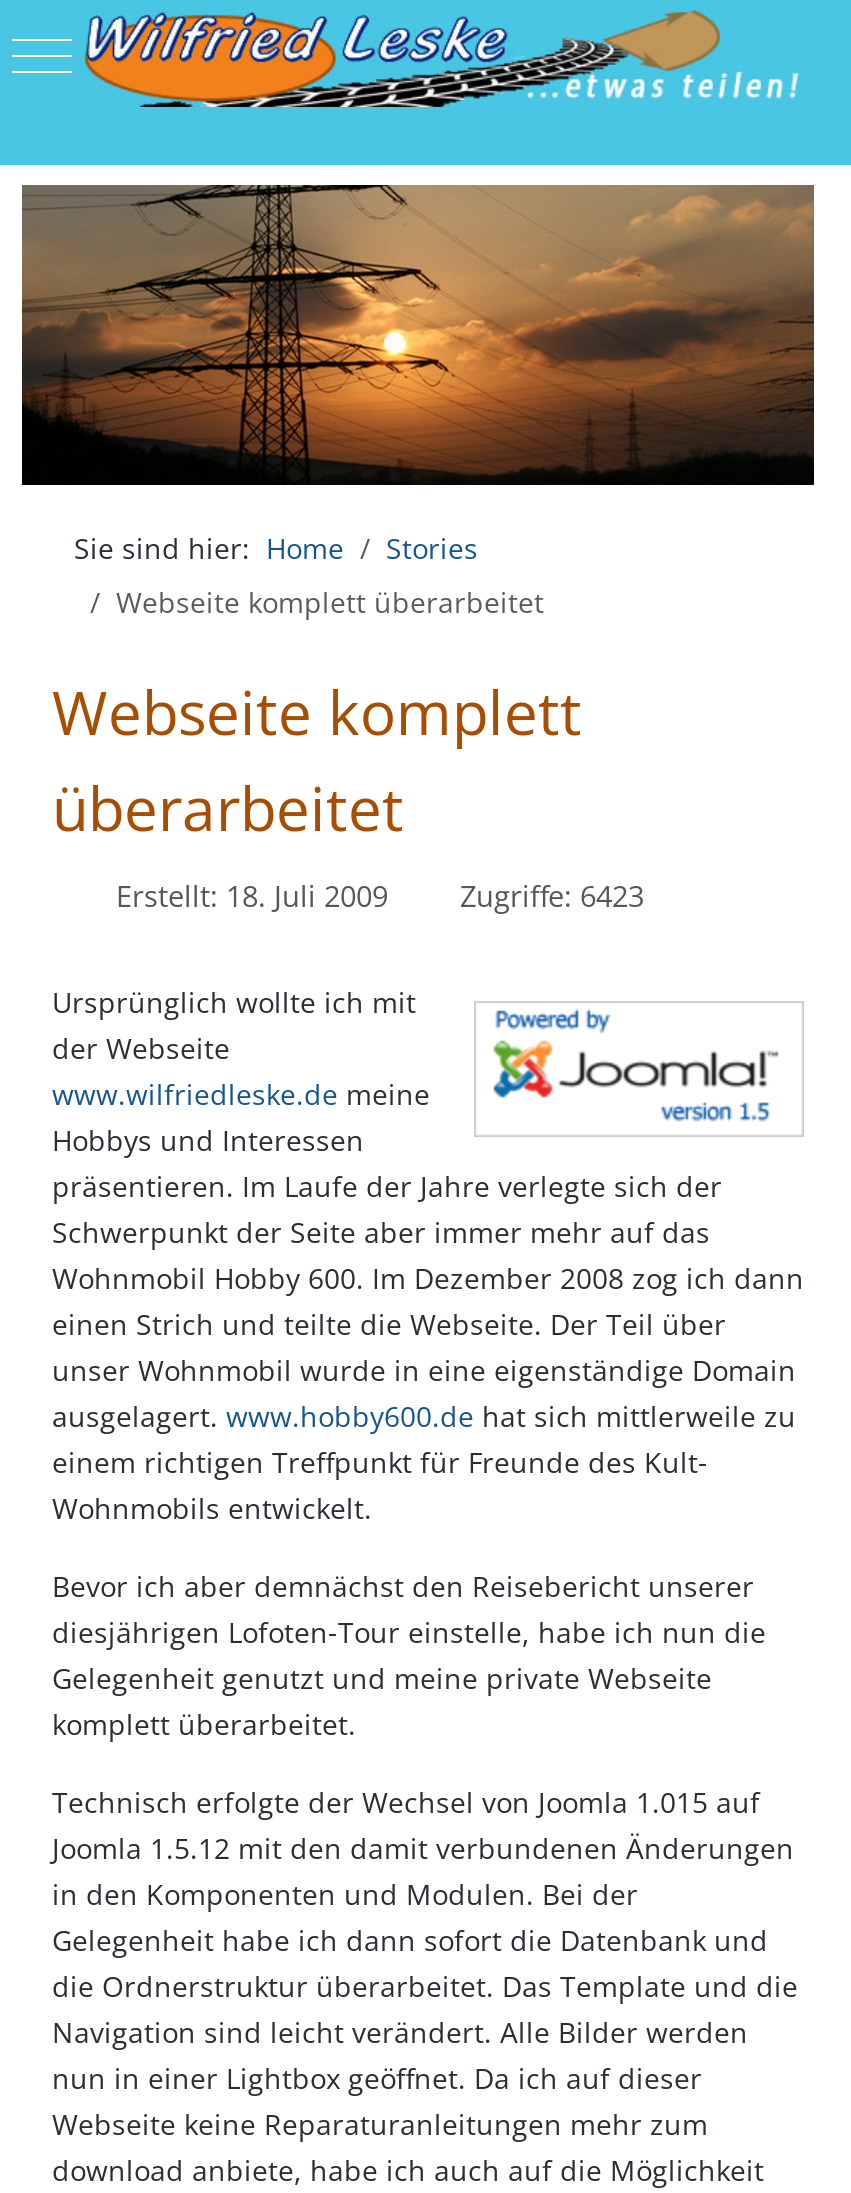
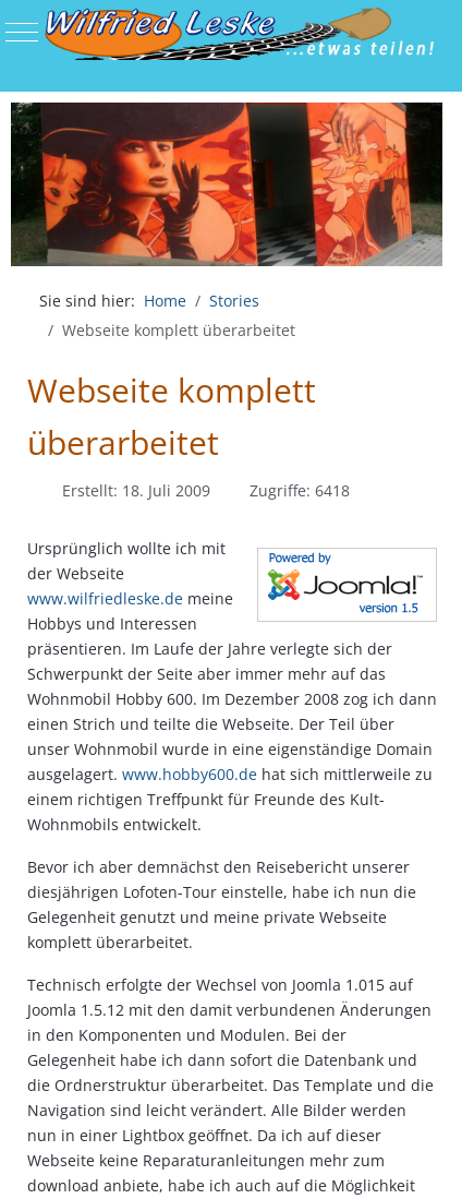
[20,183,816,487] [image] -> [10,101,443,267] [image]
[116,876,644,914] Erstellt: 18. Juli 2009 Zugriffe: 6423 -> [62,480,350,501] Erstellt: 18. Juli 2009 Zugriffe: 6418

